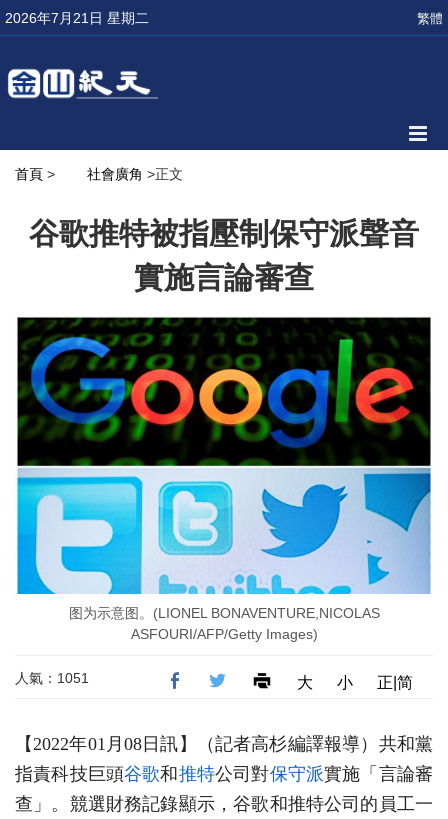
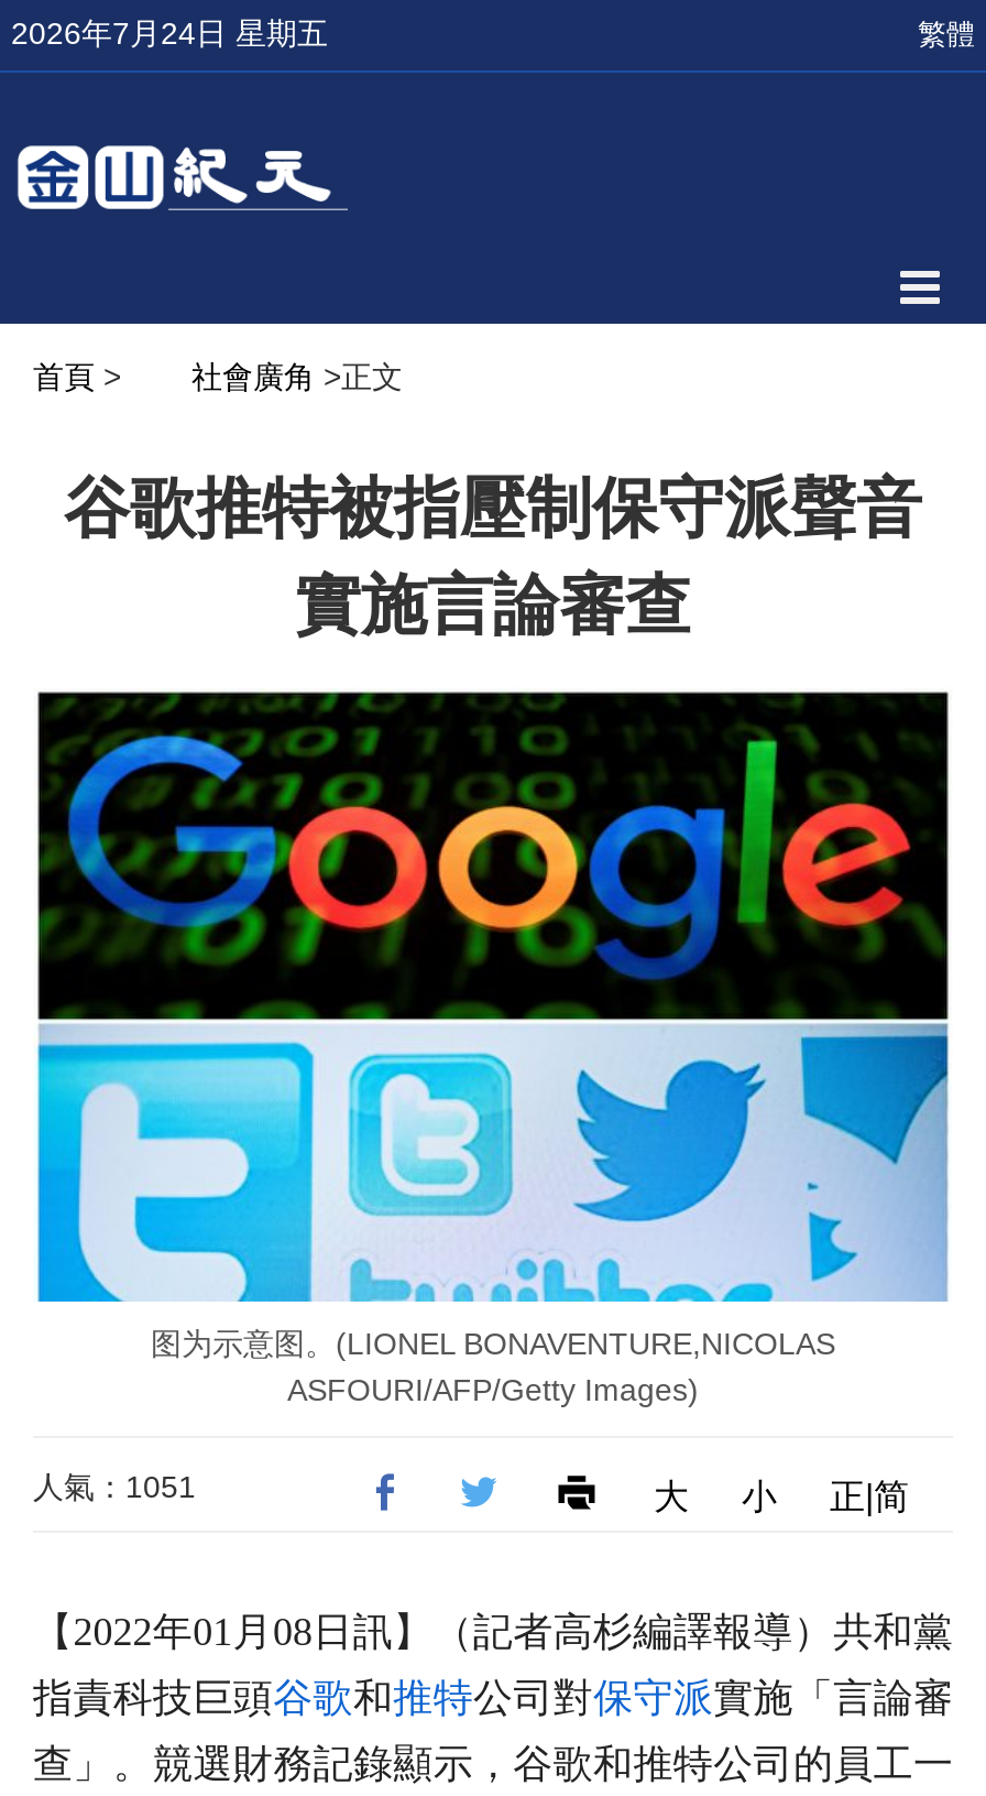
[5,10,149,26] 2026年7月21日 星期二 -> [11,15,328,51] 2026年7月24日 星期五

